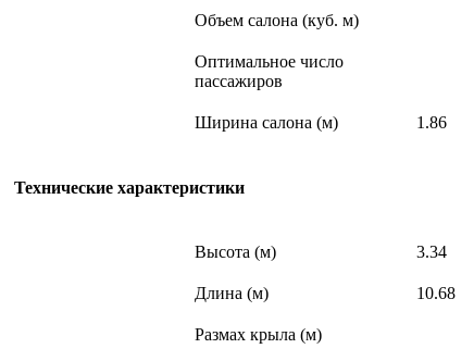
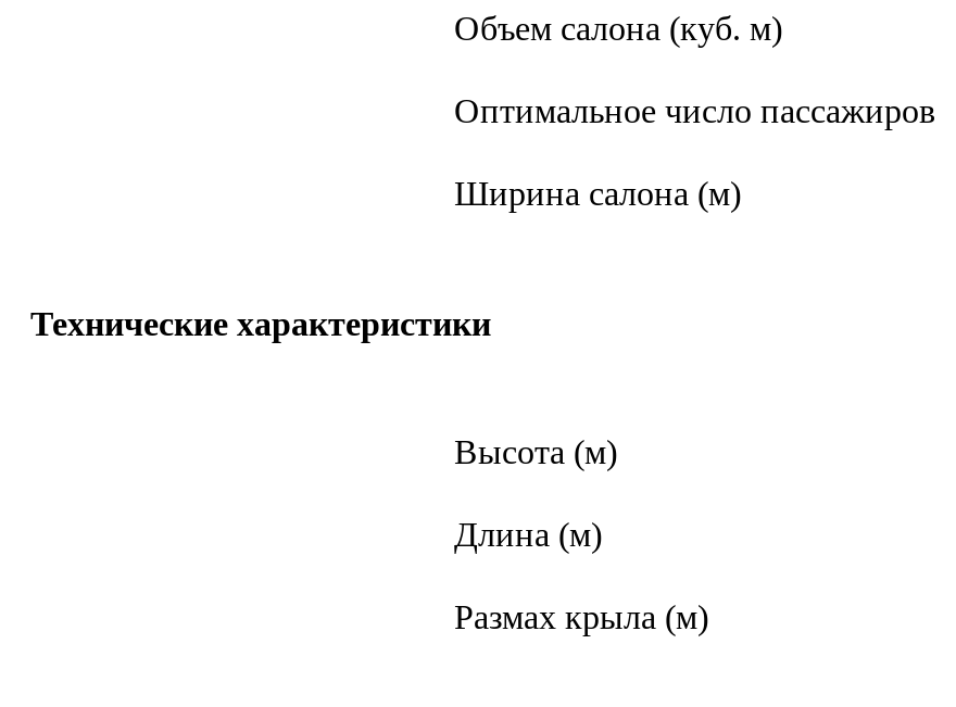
[416,113,447,132] 1.86 -> none
[416,243,447,261] 3.34 -> none
[416,284,456,303] 10.68 -> none

